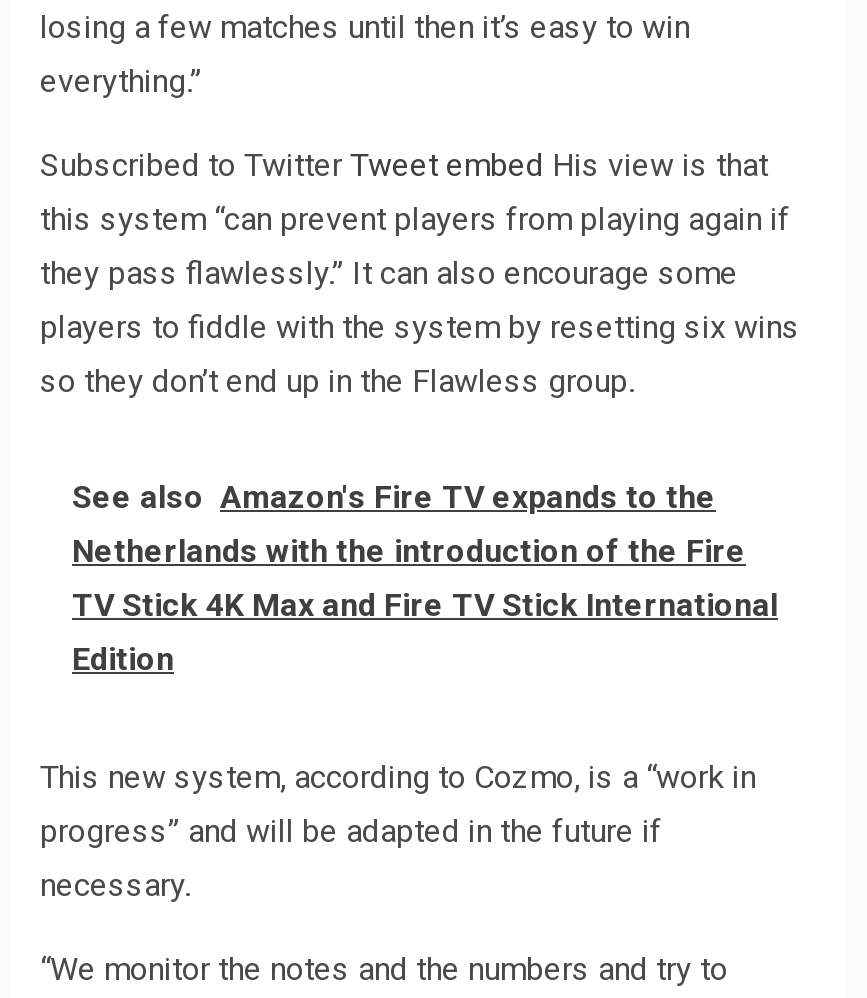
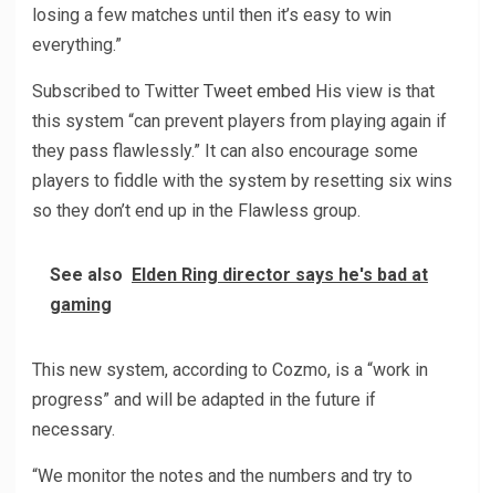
[72,479,778,679] See also Amazon's Fire TV expands to the | Netherlands with the introduction of the Fire | TV Stick 4K Max and Fire TV Stick International | Edition -> [50,265,428,315] See also Elden Ring director says he's bad at | gaming

